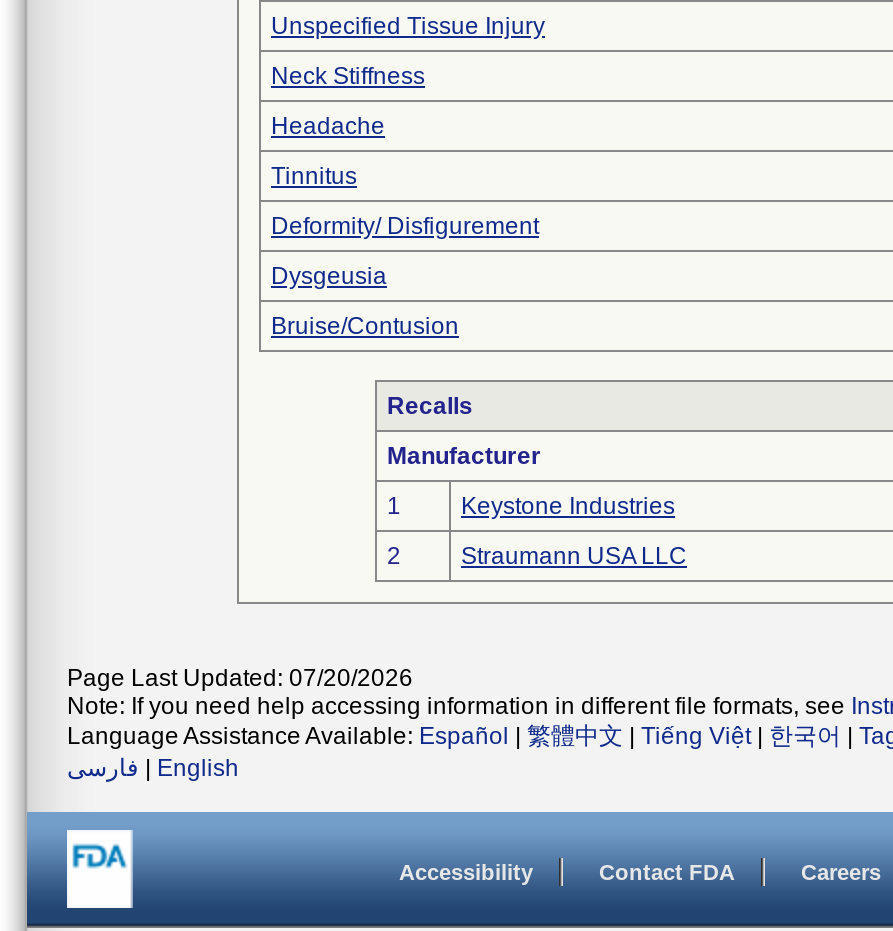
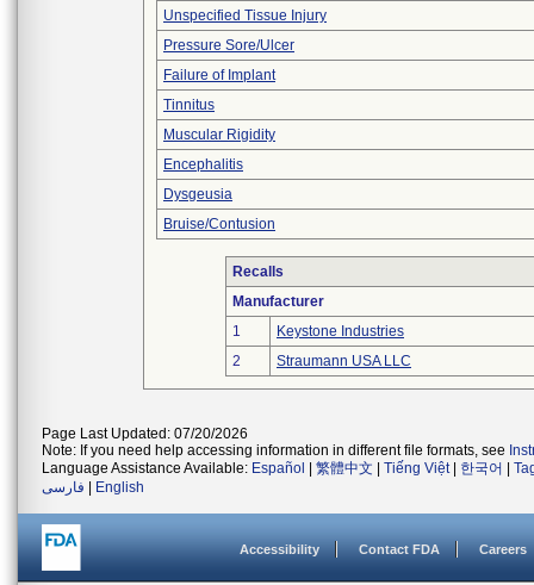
[271,62,425,90] Neck Stiffness -> [163,37,294,54] Pressure Sore/Ulcer
[271,112,385,140] Headache -> [163,67,275,83] Failure of Implant
[271,212,539,240] Deformity/ Disfigurement -> [163,126,275,173] Muscular Rigidity | Encephalitis

